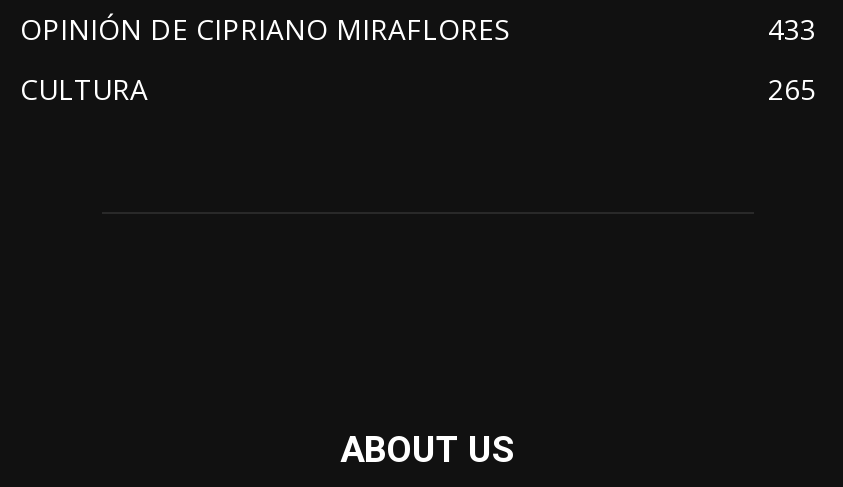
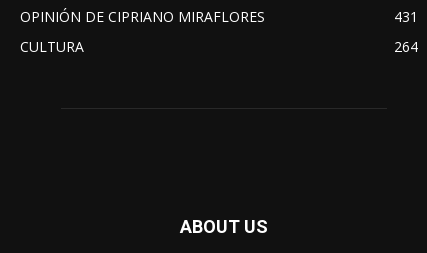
[768,10,816,48] 433 -> [394,7,418,26] 431
[768,70,816,108] 265 -> [394,37,418,56] 264

